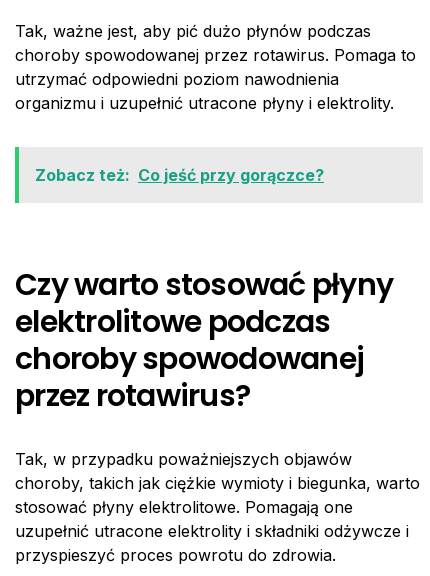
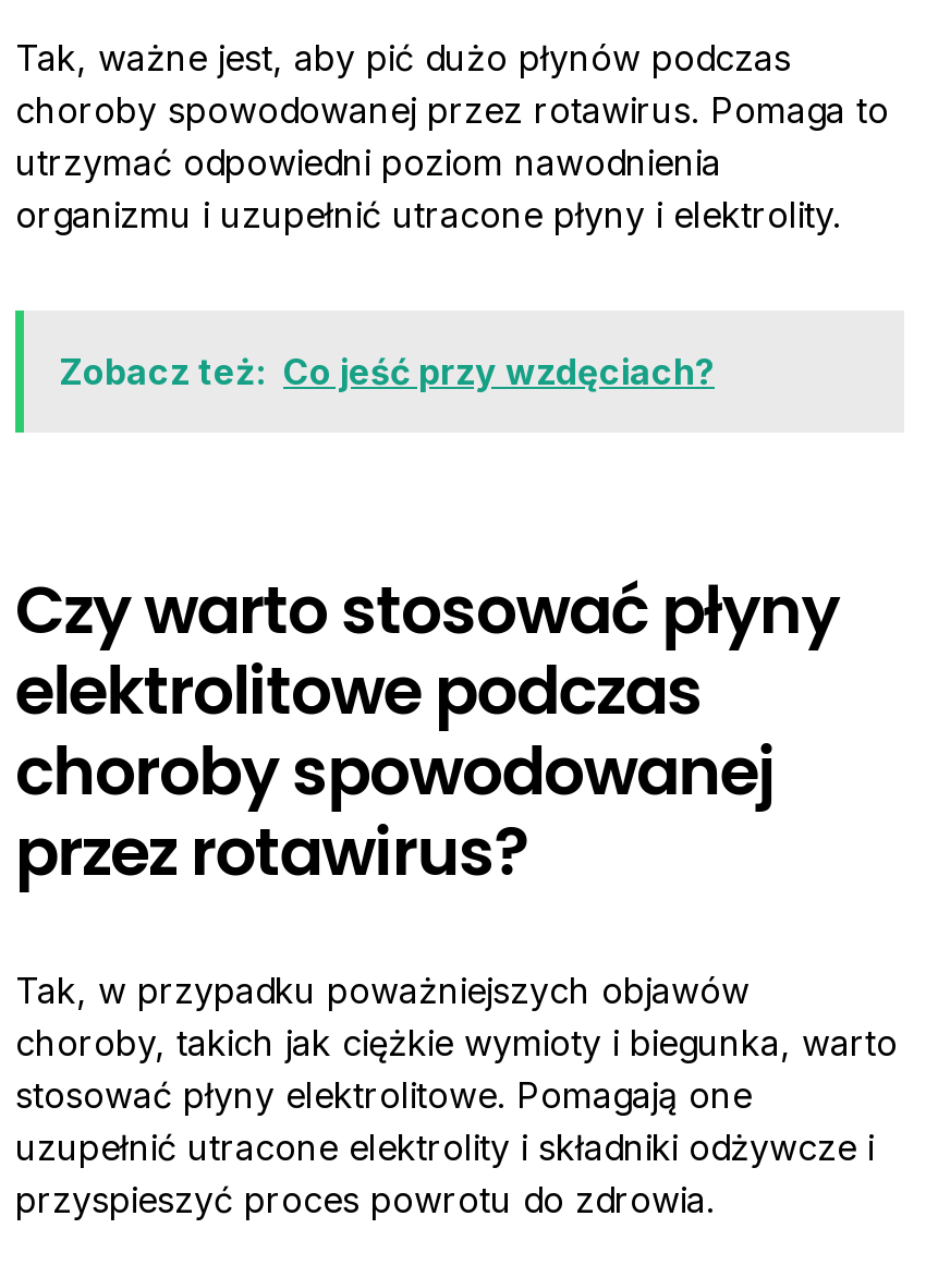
[35,165,324,185] Zobacz też: Co jeść przy gorączce? -> [59,351,715,394] Zobacz też: Co jeść przy wzdęciach?

